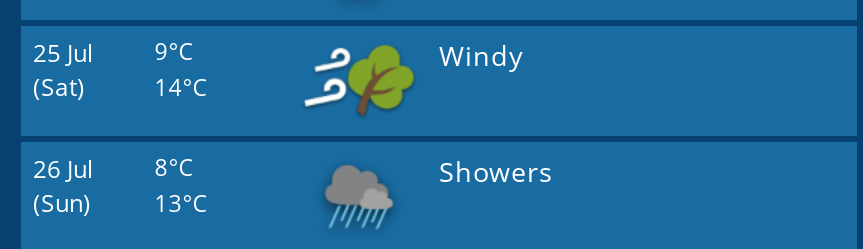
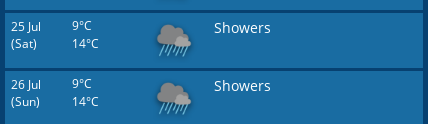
[303,36,523,116] [image] | Windy -> [147,18,271,57] [image] | Showers
[154,152,208,218] 8°C | 13°C -> [72,76,99,109] 9°C | 14°C

